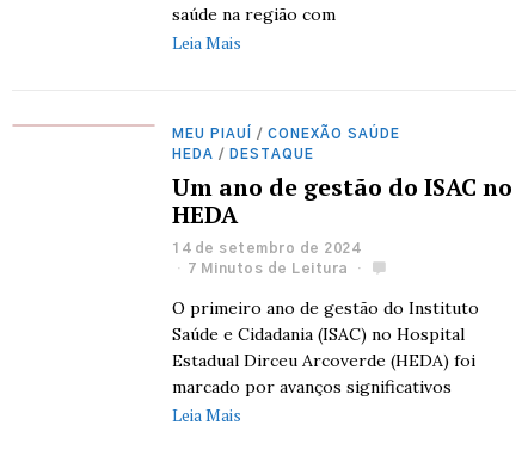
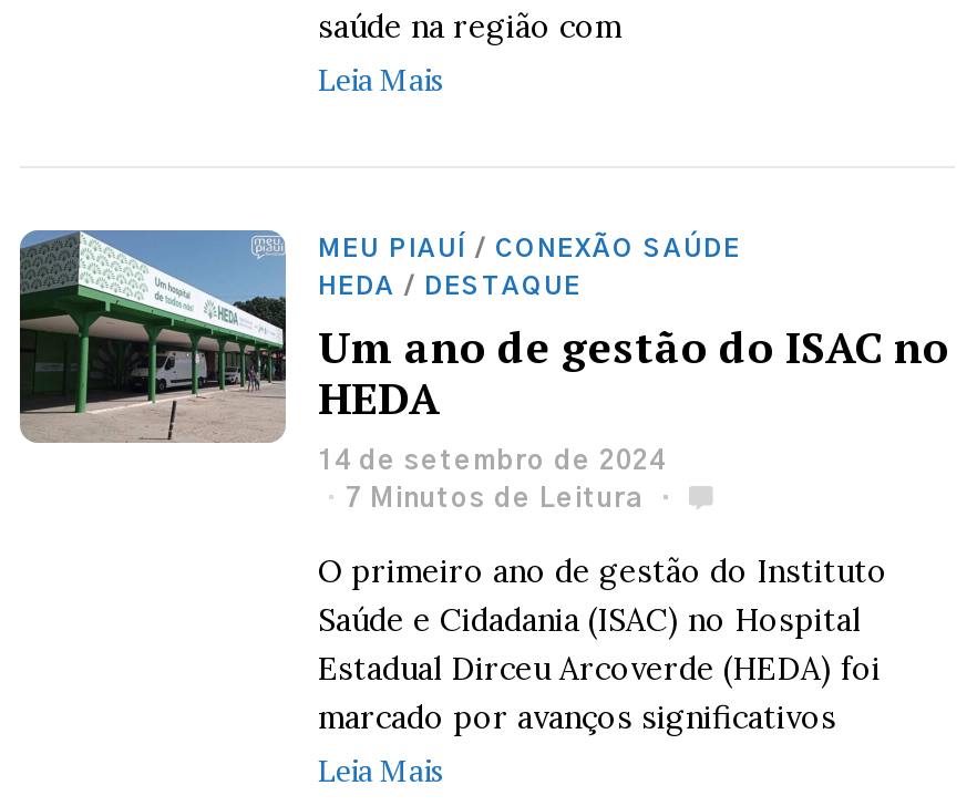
none -> [18,230,288,445] [image]

